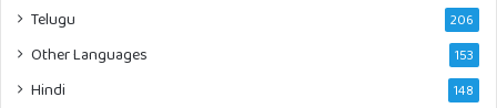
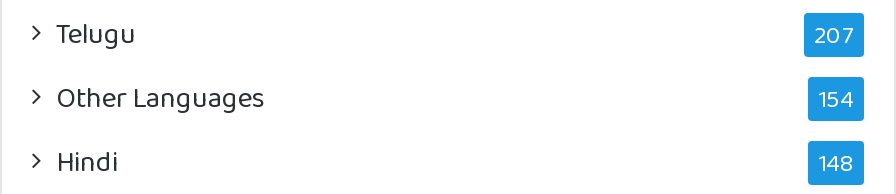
[450,10,474,30] 206 -> [814,17,854,53] 207
[455,45,474,65] 153 -> [818,81,854,117] 154

